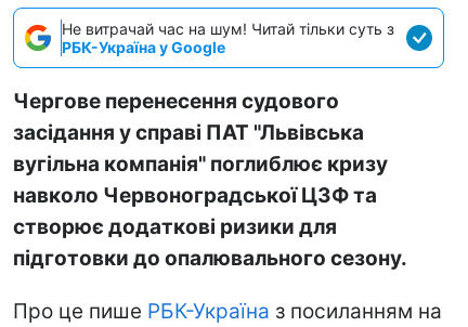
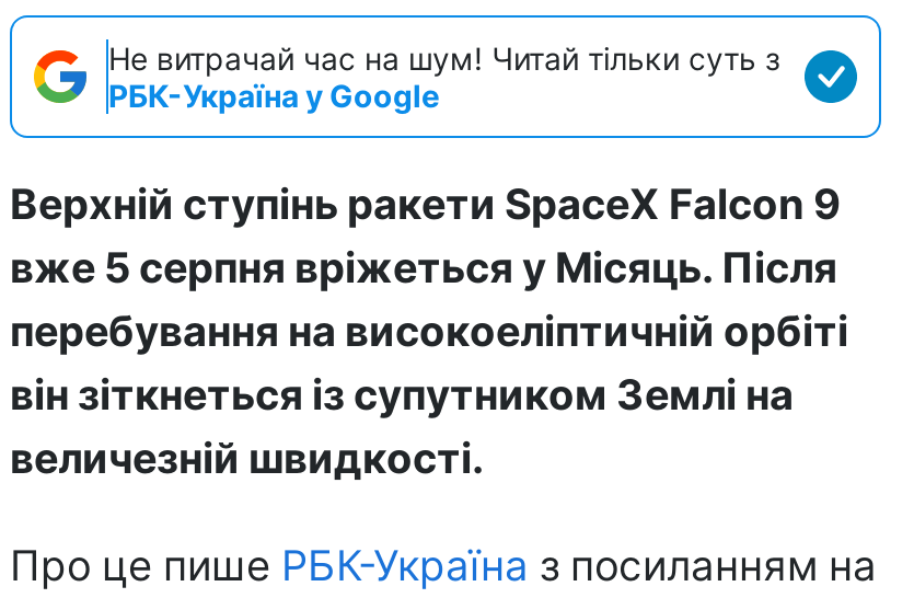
[13,89,407,270] Чергове перенесення судового | засідання у справі ПАТ "Львівська | вугільна компанія" поглиблює кризу | навколо Червоноградської ЦЗФ та | створює додаткові ризики для | підготовки до опалювального сезону. -> [10,179,848,484] Верхній ступінь ракети SpaceX Falcon 9 | вже 5 серпня вріжеться у Місяць. Після | перебування на високоеліптичній орбіті | він зіткнеться із супутником Землі на | величезній швидкості.

